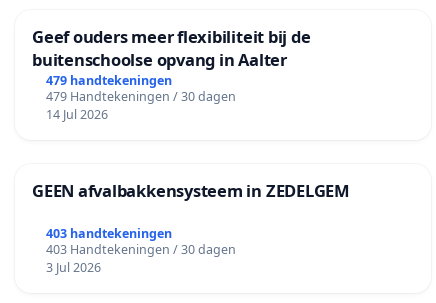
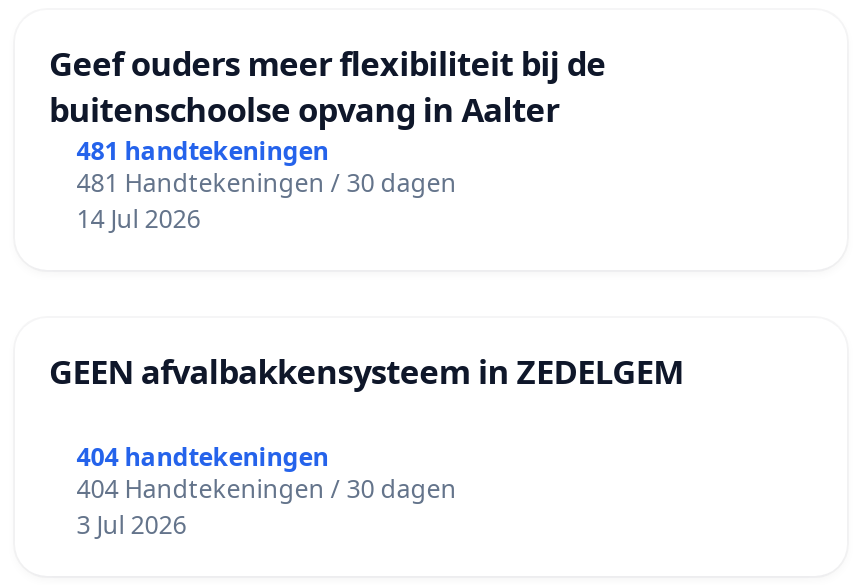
[46,71,172,88] 479 handtekeningen -> [77,133,329,167] 481 handtekeningen
[46,87,236,104] 479 Handtekeningen / 30 dagen -> [77,165,457,199] 481 Handtekeningen / 30 dagen
[46,225,172,242] 403 handtekeningen -> [77,441,329,475] 404 handtekeningen
[46,241,236,258] 403 Handtekeningen / 30 dagen -> [77,473,457,507] 404 Handtekeningen / 30 dagen

